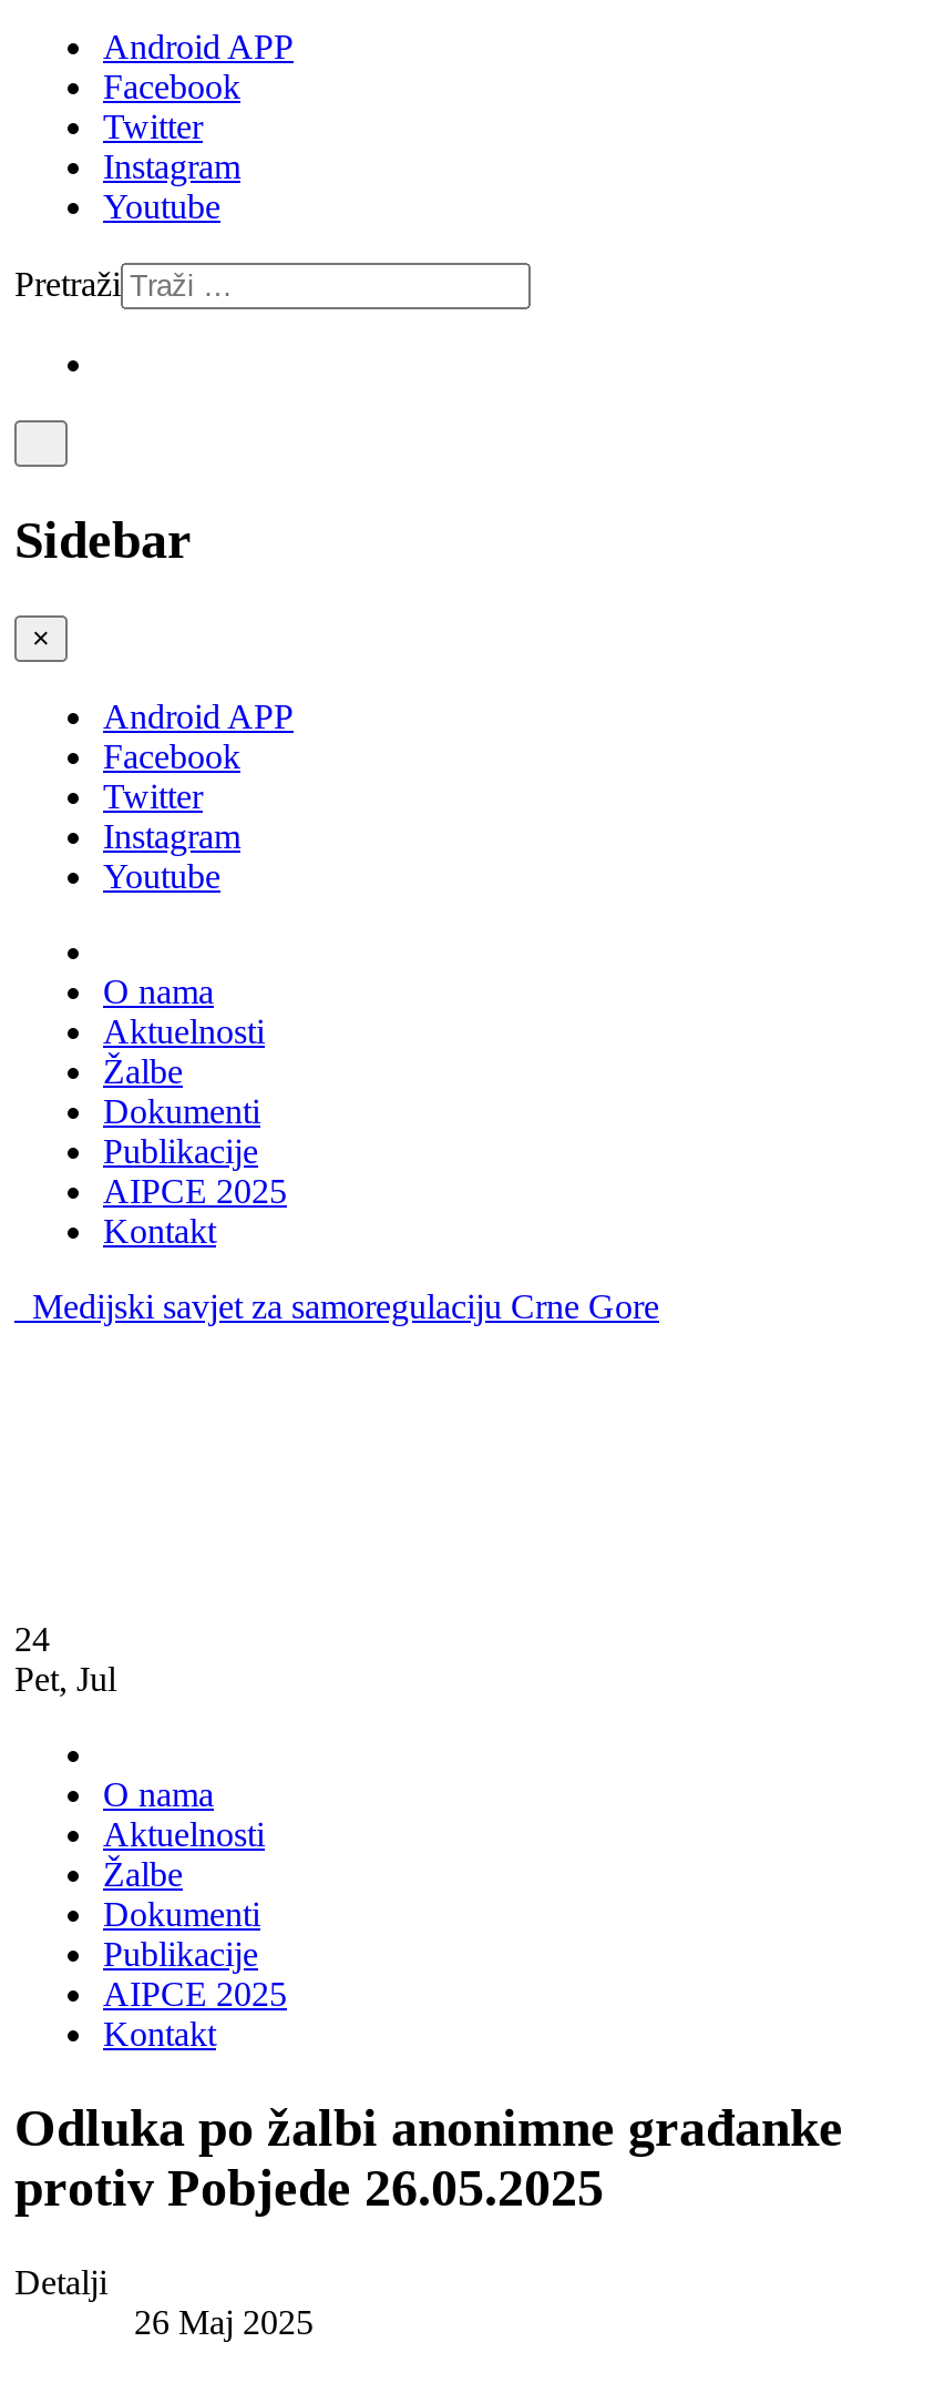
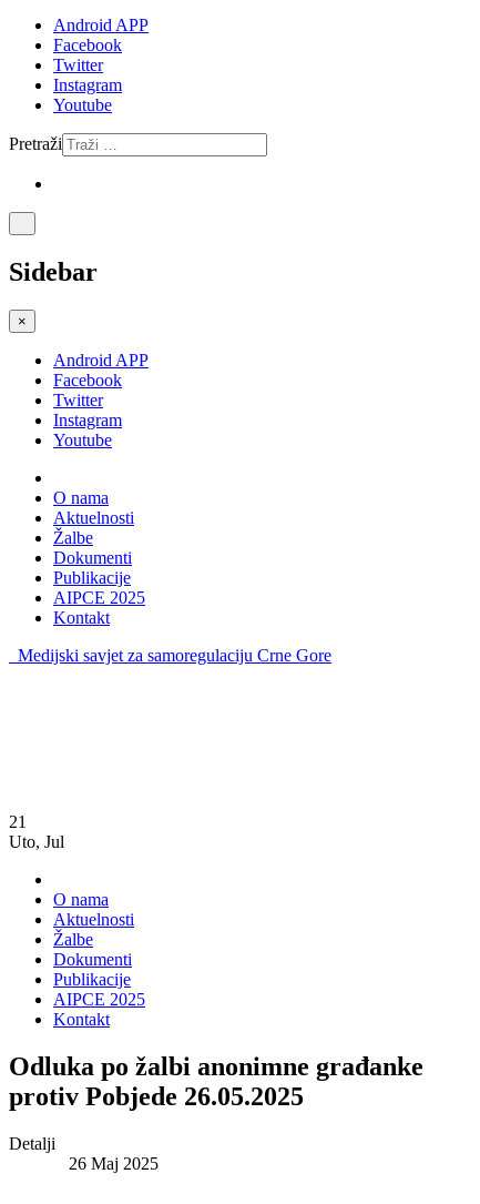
[14,1620,50,1657] 24 -> [9,812,27,831] 21
[14,1660,116,1697] Pet, Jul -> [9,832,64,851] Uto, Jul

